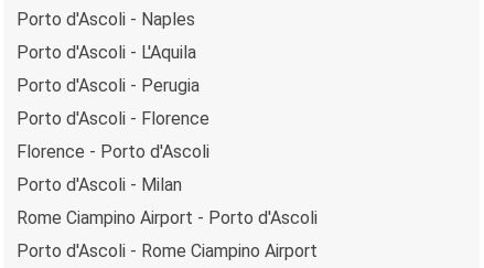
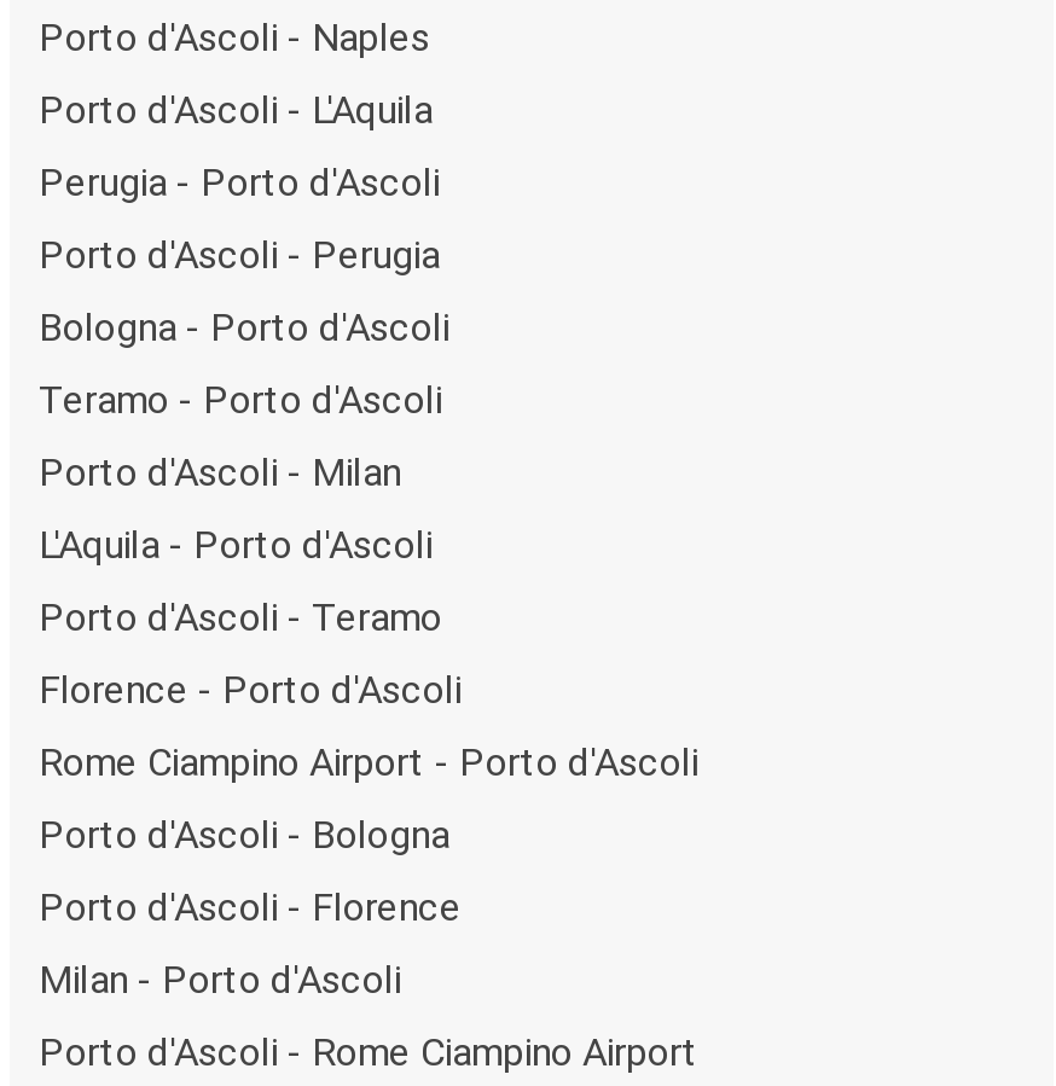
none -> [39,158,440,204] Perugia - Porto d'Ascoli
none -> [39,303,449,856] Bologna - Porto d'Ascoli | Teramo - Porto d'Ascoli | L'Aquila - Porto d'Ascoli | Porto d'Ascoli - Teramo | Porto d'Ascoli - Bologna
moved [17,108,209,128] -> [39,883,462,929]: Porto d'Ascoli - Florence
none -> [39,956,401,1001] Milan - Porto d'Ascoli
moved [17,141,318,228] -> [39,448,698,784]: Florence - Porto d'Ascoli | Porto d'Ascoli - Milan | Rome Ciampino Airport - Porto d'Ascoli

